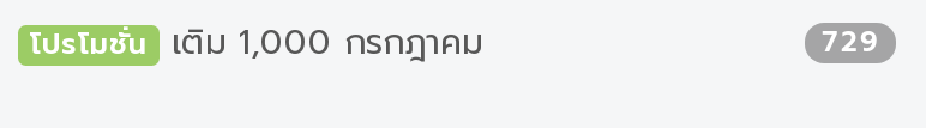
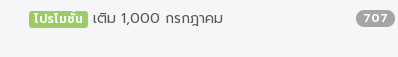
[821,20,879,63] 729 -> [363,9,388,27] 707

